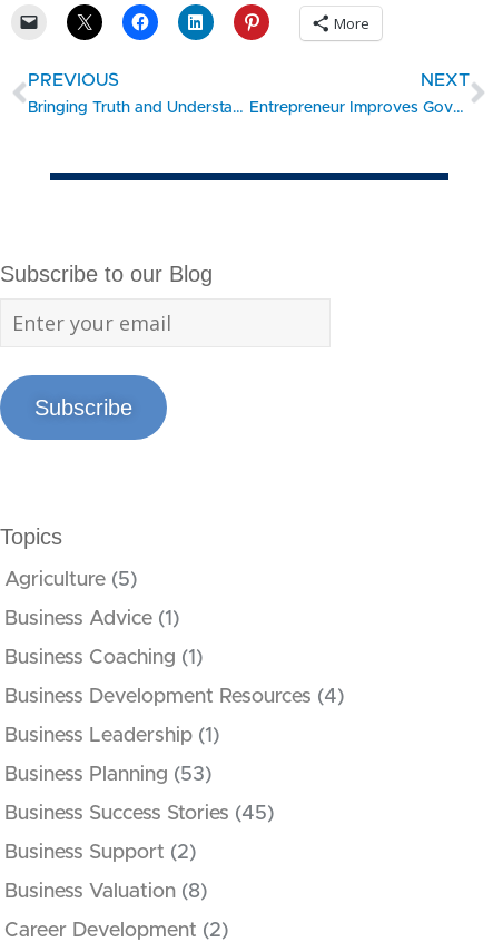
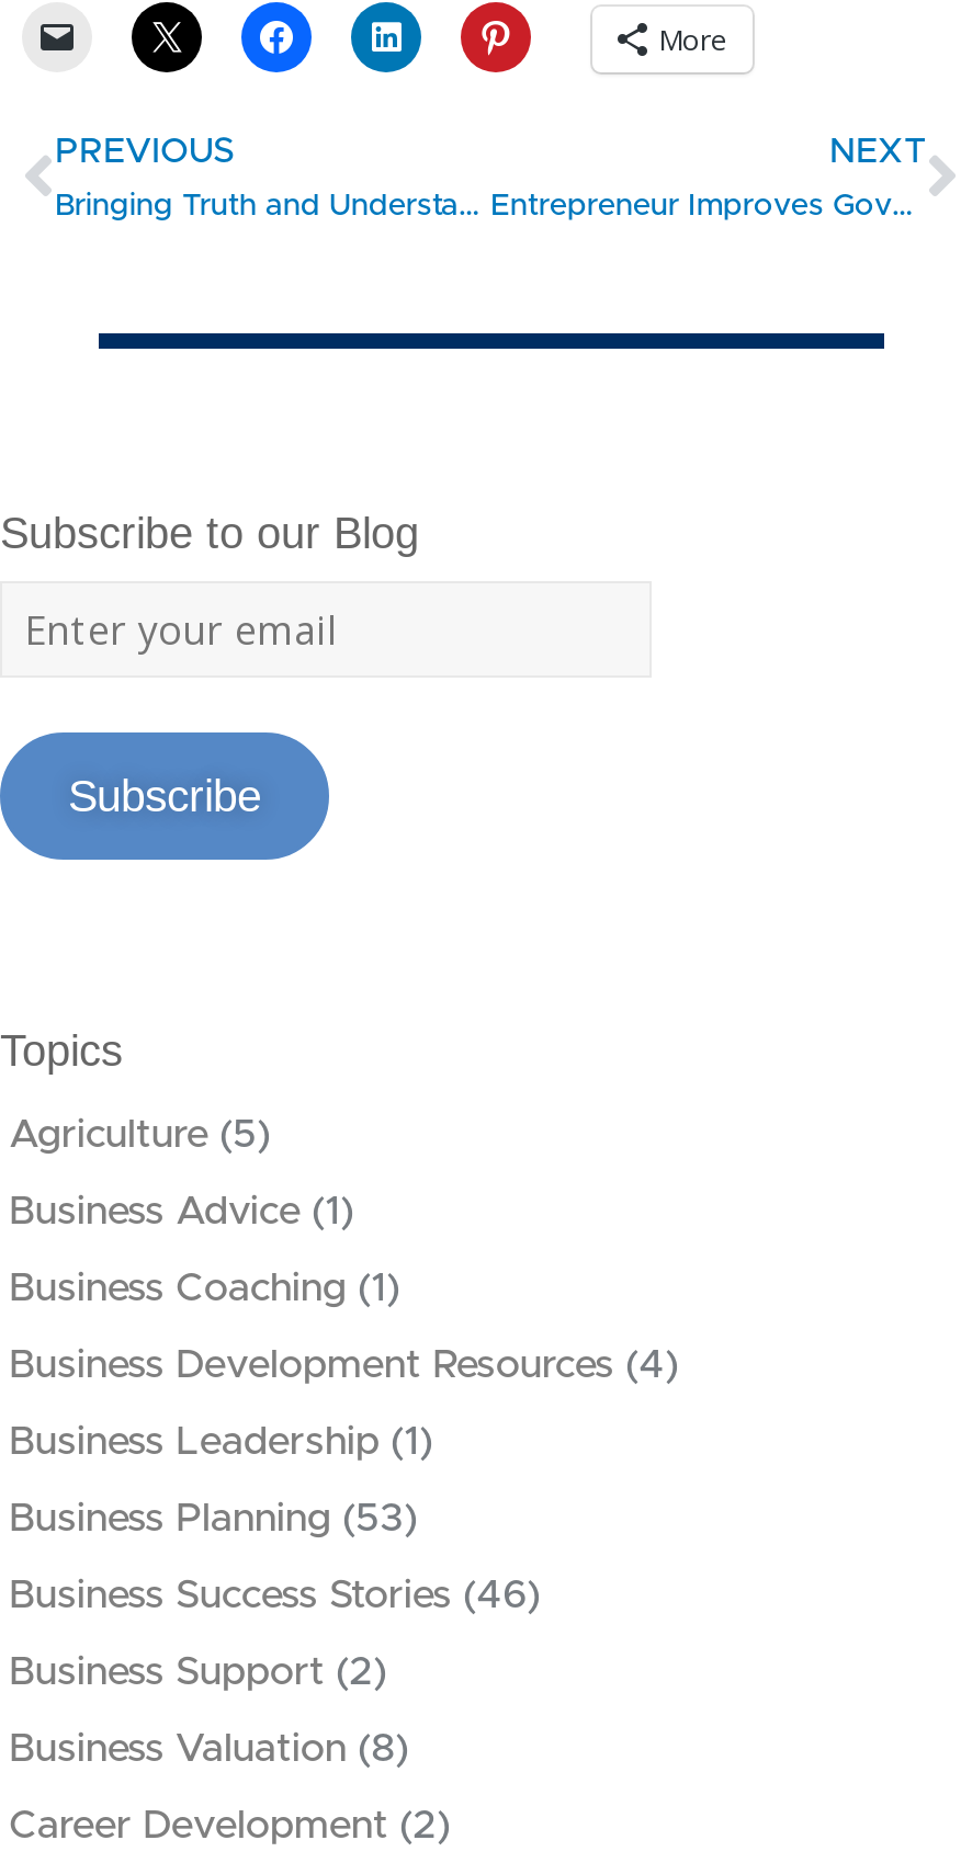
[4,804,274,824] Business Success Stories (45) -> [9,1577,540,1616] Business Success Stories (46)

